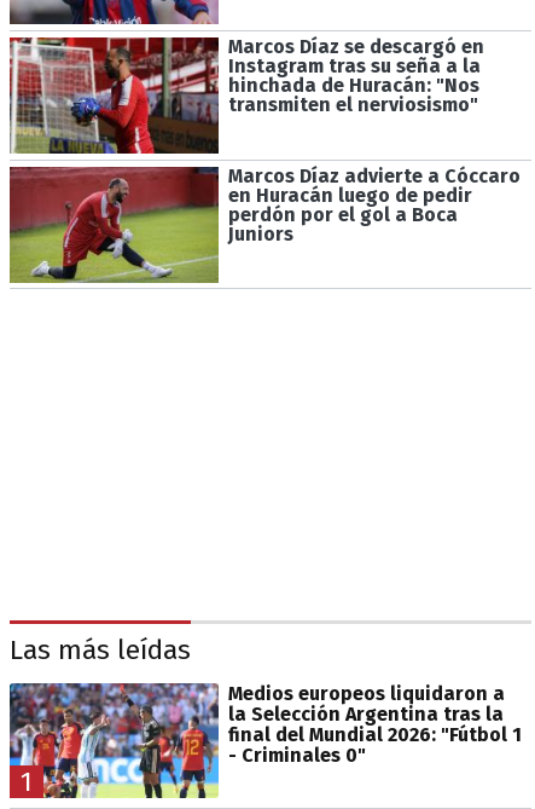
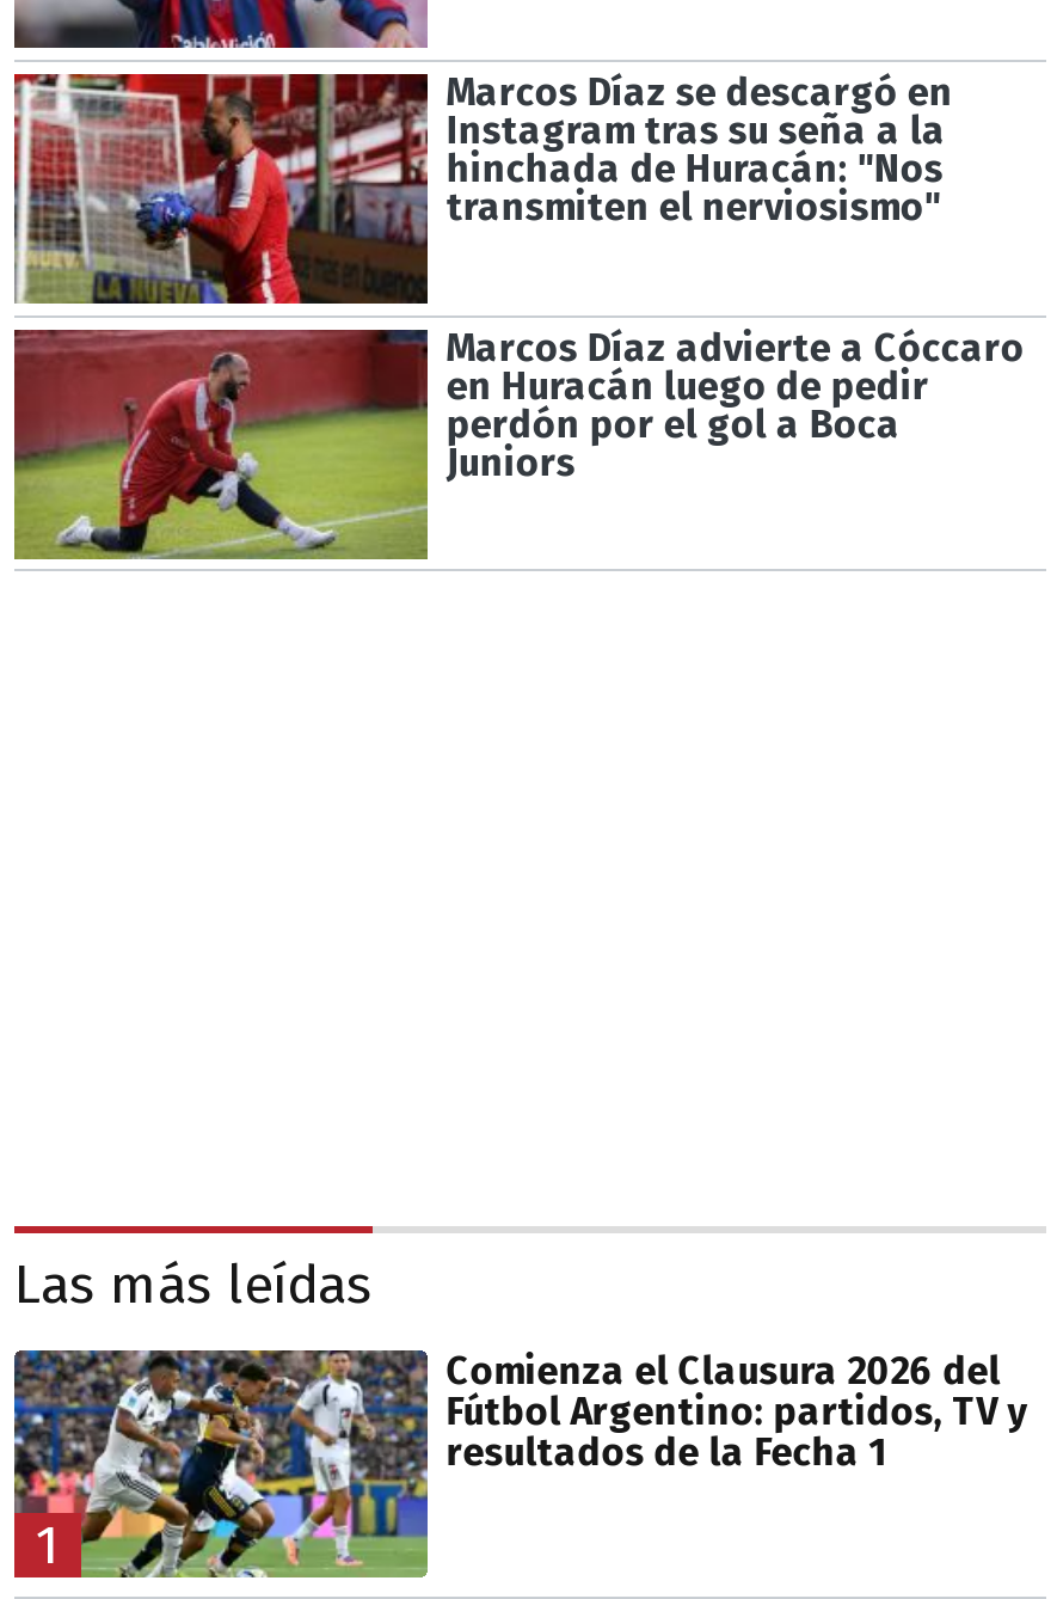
[8,682,521,799] [image] | Medios europeos liquidaron a | la Selección Argentina tras la | final del Mundial 2026: "Fútbol 1 | - Criminales 0" -> [12,1348,1027,1580] [image] | Comienza el Clausura 2026 del | Fútbol Argentino: partidos, TV y | resultados de la Fecha 1

